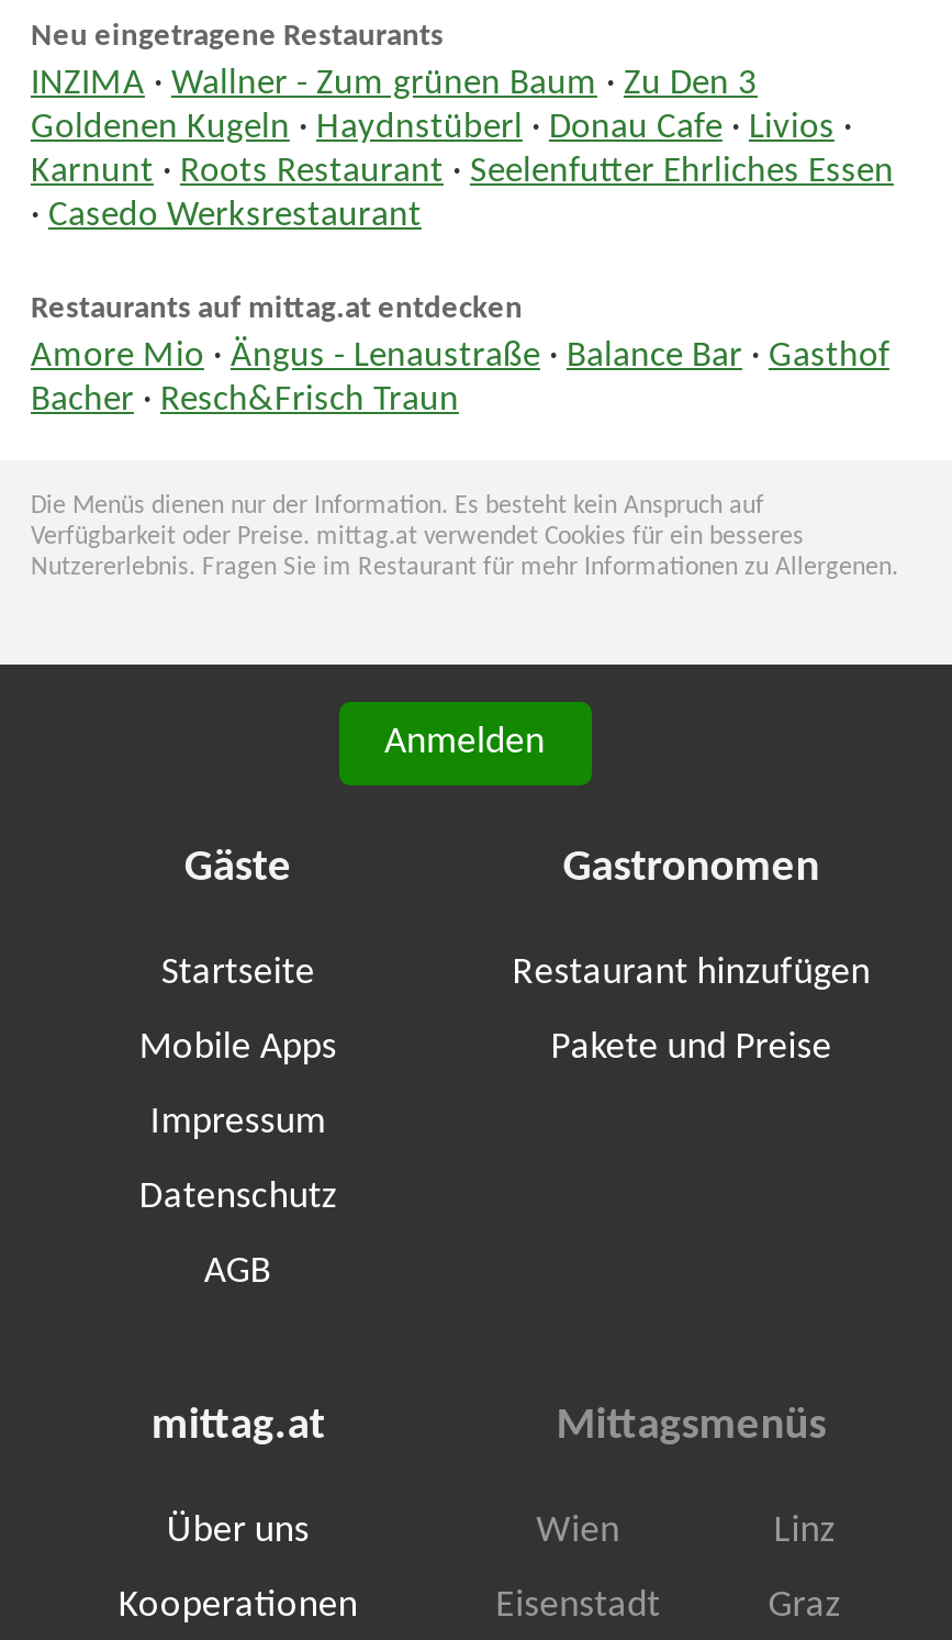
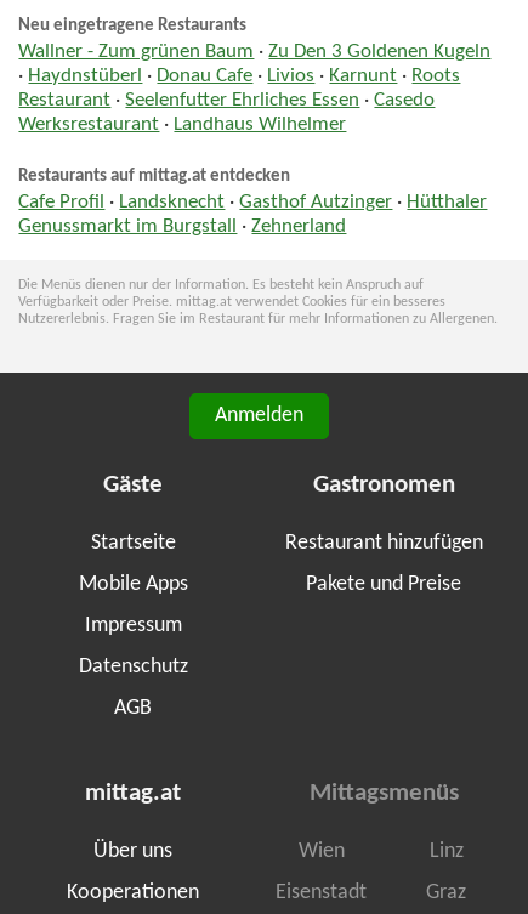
[31,67,894,234] INZIMA · Wallner - Zum grünen Baum · Zu Den 3 | Goldenen Kugeln · Haydnstüberl · Donau Cafe · Livios · | Karnunt · Roots Restaurant · Seelenfutter Ehrliches Essen | · Casedo Werksrestaurant -> [19,42,491,135] Wallner - Zum grünen Baum · Zu Den 3 Goldenen Kugeln | · Haydnstüberl · Donau Cafe · Livios · Karnunt · Roots | Restaurant · Seelenfutter Ehrliches Essen · Casedo | Werksrestaurant · Landhaus Wilhelmer
[31,339,889,418] Amore Mio · Ängus - Lenaustraße · Balance Bar · Gasthof | Bacher · Resch&Frisch Traun -> [19,193,487,236] Cafe Profil · Landsknecht · Gasthof Autzinger · Hütthaler | Genussmarkt im Burgstall · Zehnerland

